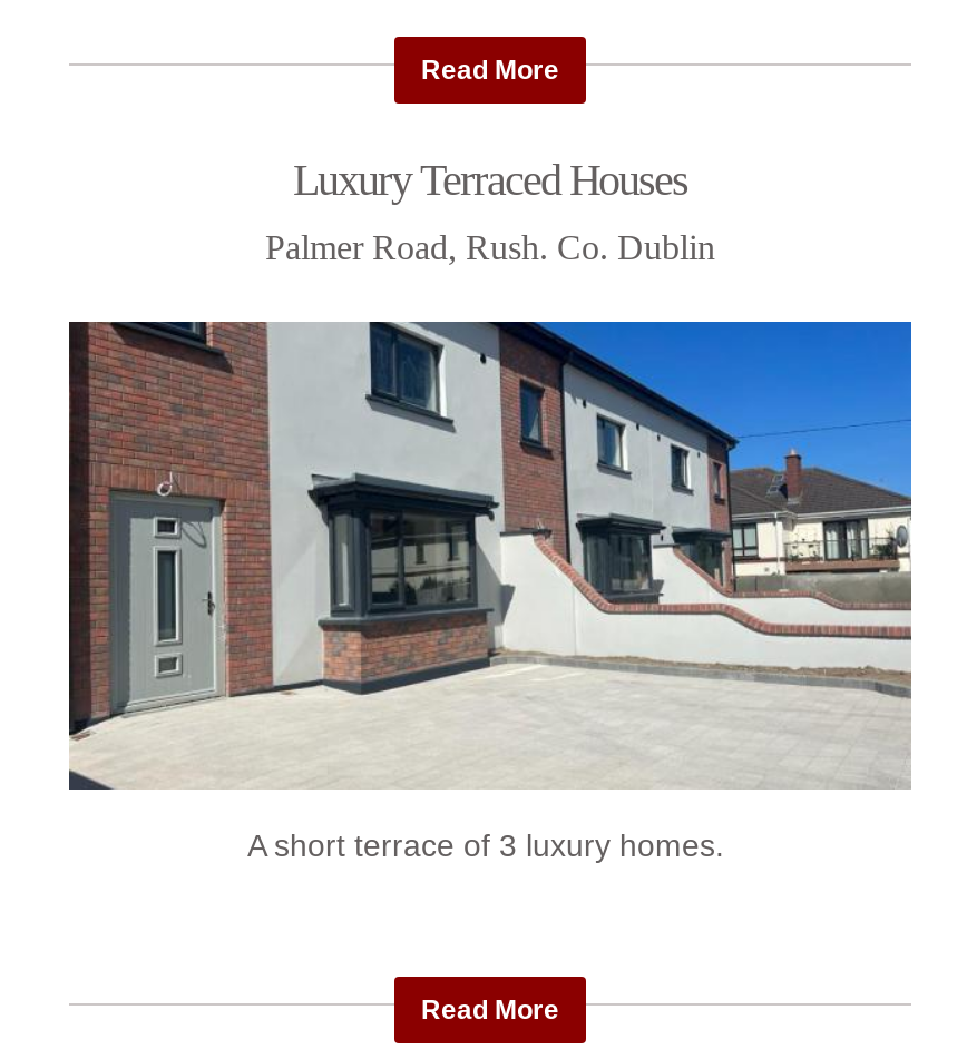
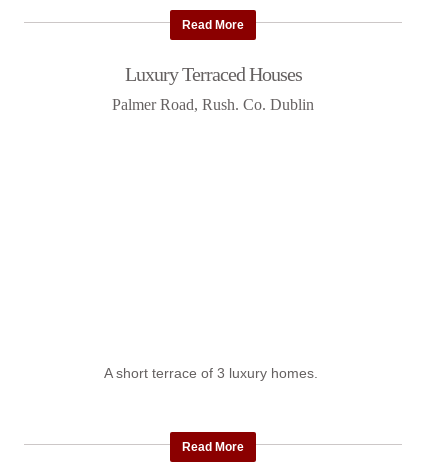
[67,320,914,792] [image] -> none

